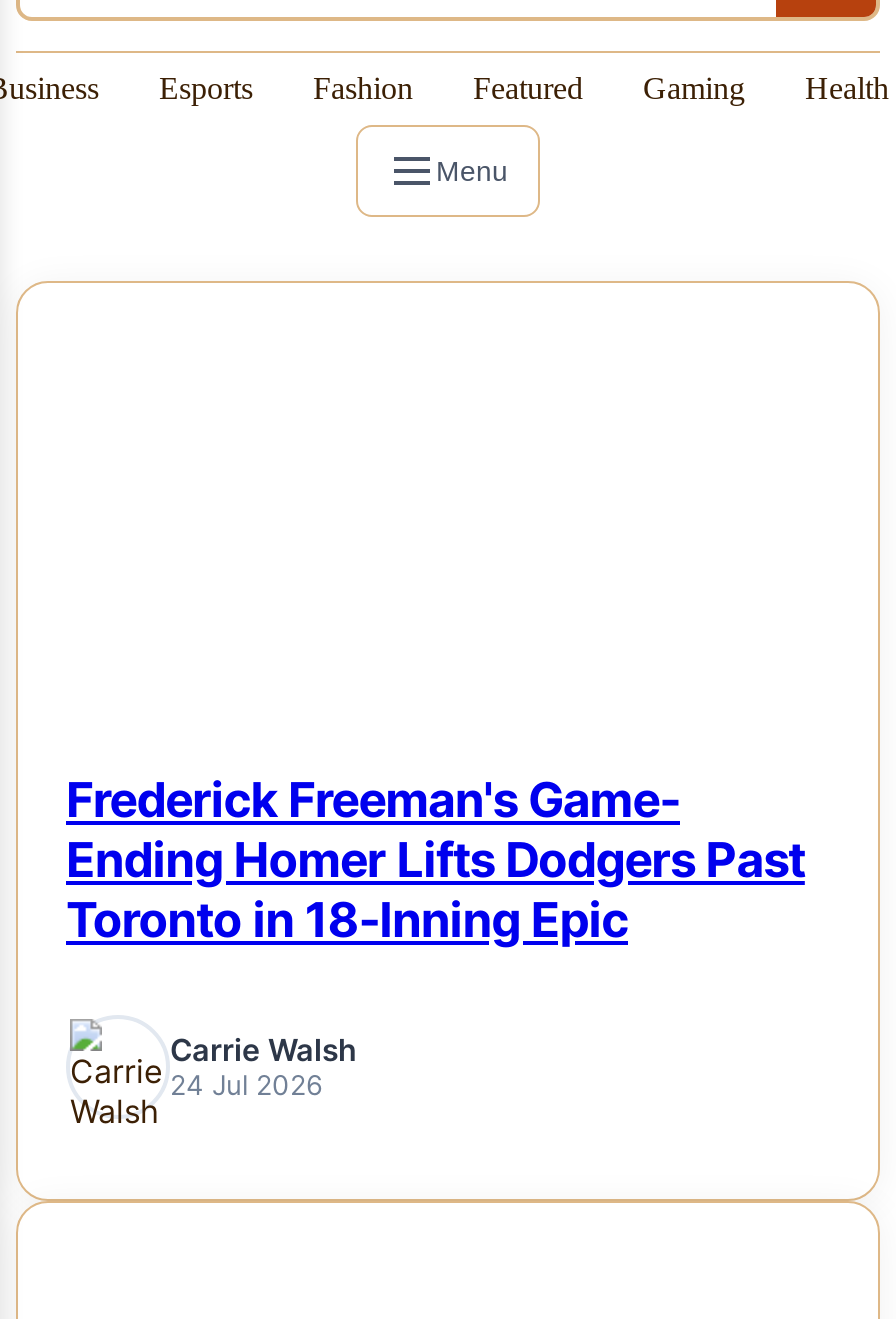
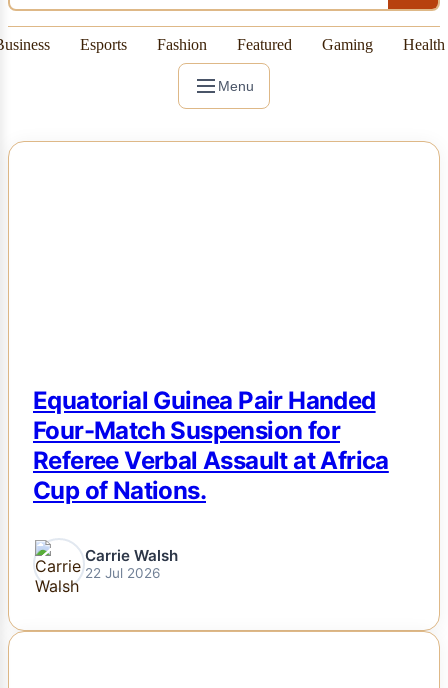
[66,771,805,949] Frederick Freeman's Game- | Ending Homer Lifts Dodgers Past | Toronto in 18-Inning Epic -> [33,386,389,505] Equatorial Guinea Pair Handed | Four-Match Suspension for | Referee Verbal Assault at Africa | Cup of Nations.
[170,1070,322,1102] 24 Jul 2026 -> [85,565,160,581] 22 Jul 2026

